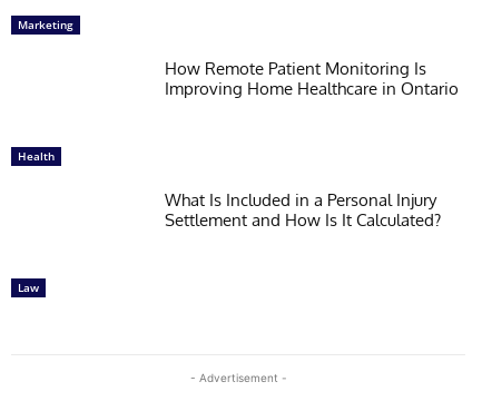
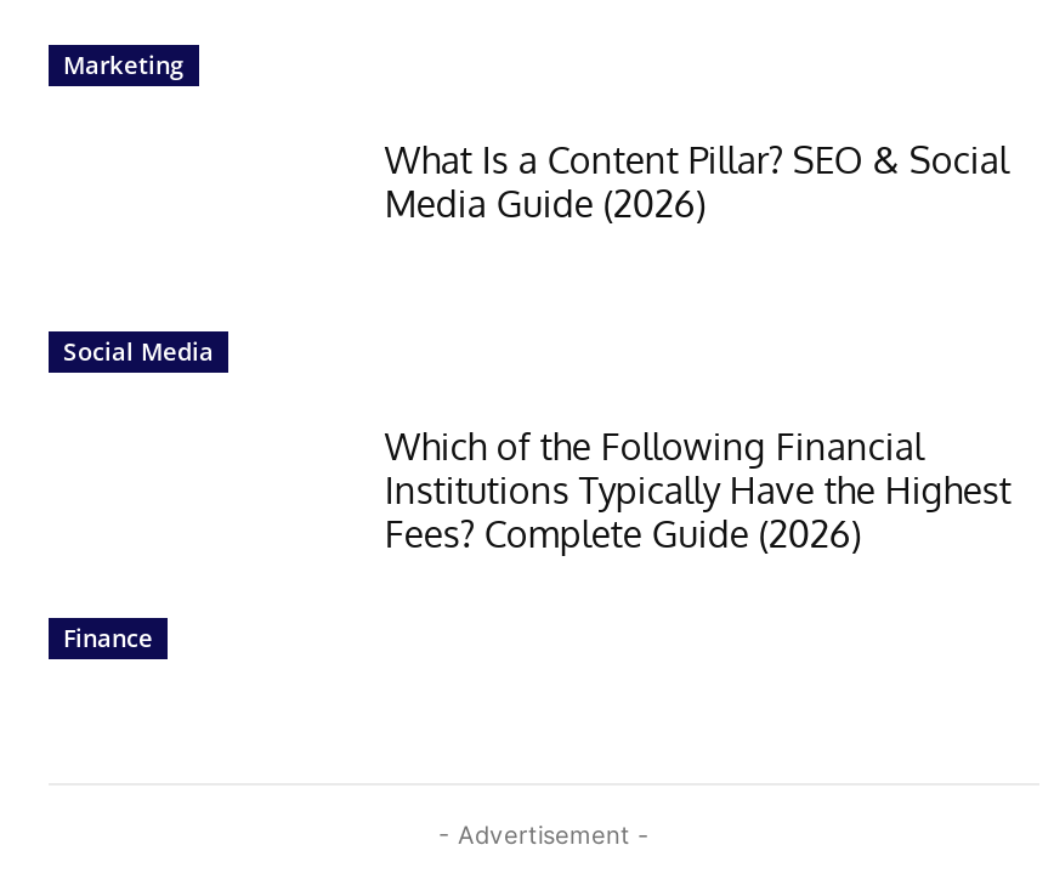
[165,58,459,99] How Remote Patient Monitoring Is | Improving Home Healthcare in Ontario -> [385,137,1009,227] What Is a Content Pillar? SEO & Social | Media Guide (2026)
[18,148,55,163] Health -> [63,333,214,367] Social Media
[165,189,441,230] What Is Included in a Personal Injury | Settlement and How Is It Calculated? -> [385,423,1011,557] Which of the Following Financial | Institutions Typically Have the Highest | Fees? Complete Guide (2026)
[18,279,39,295] Law -> [63,619,153,653] Finance

